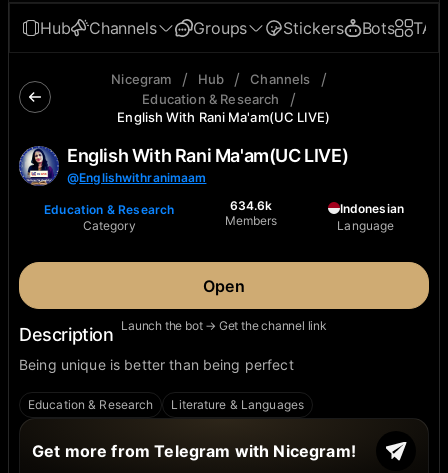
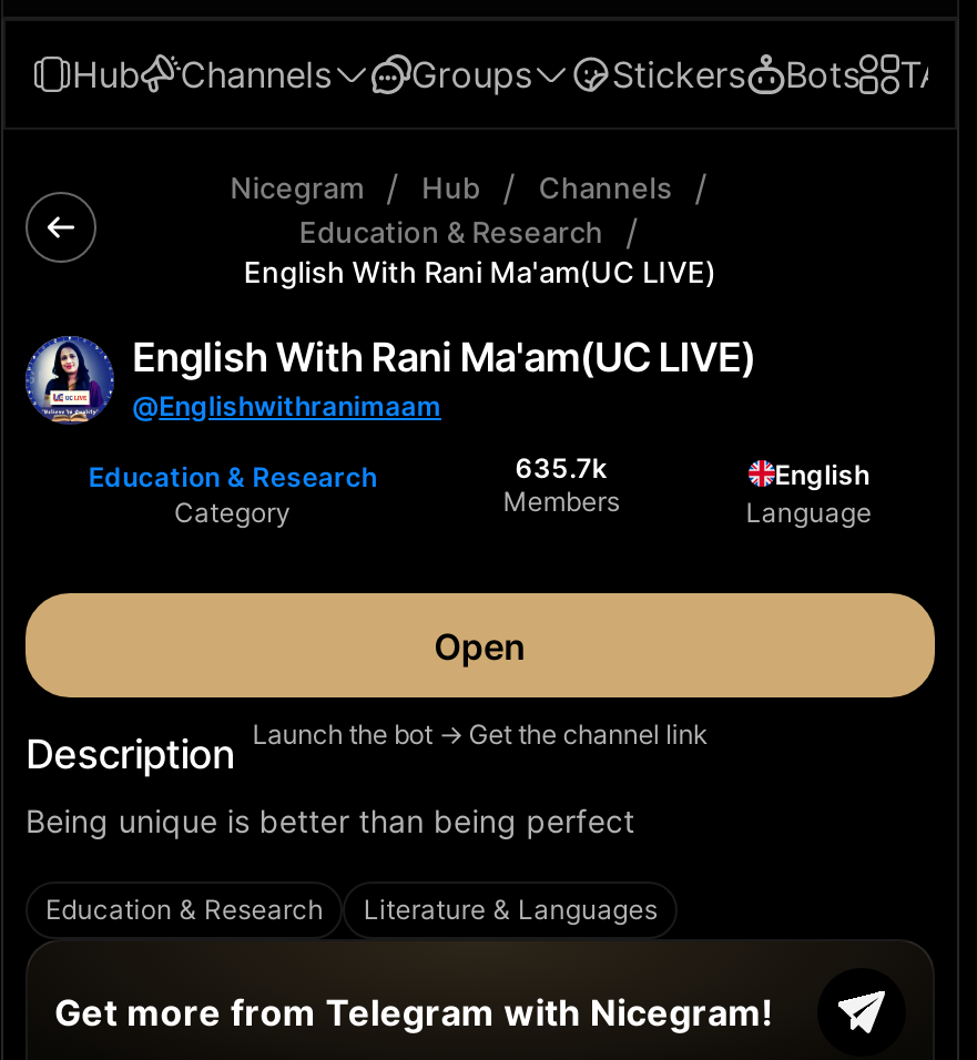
[230,198,272,213] 634.6k -> [515,451,608,485] 635.7k
[340,200,404,215] Indonesian -> [775,457,870,490] English

